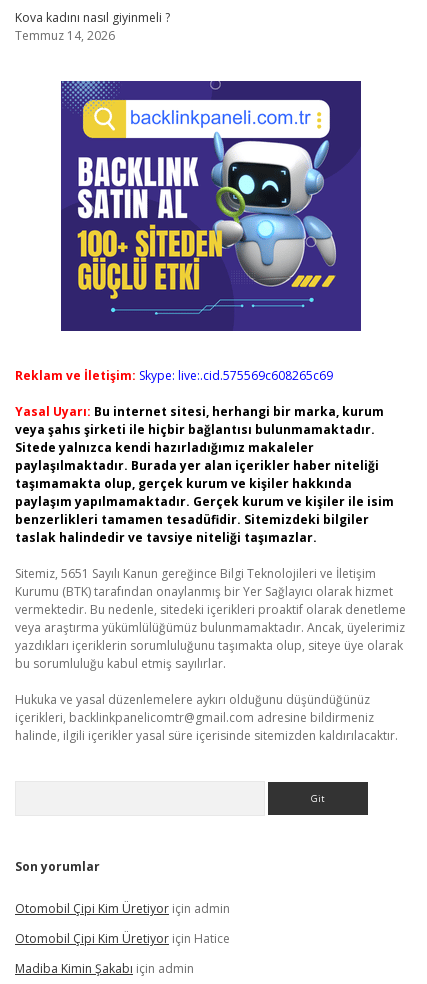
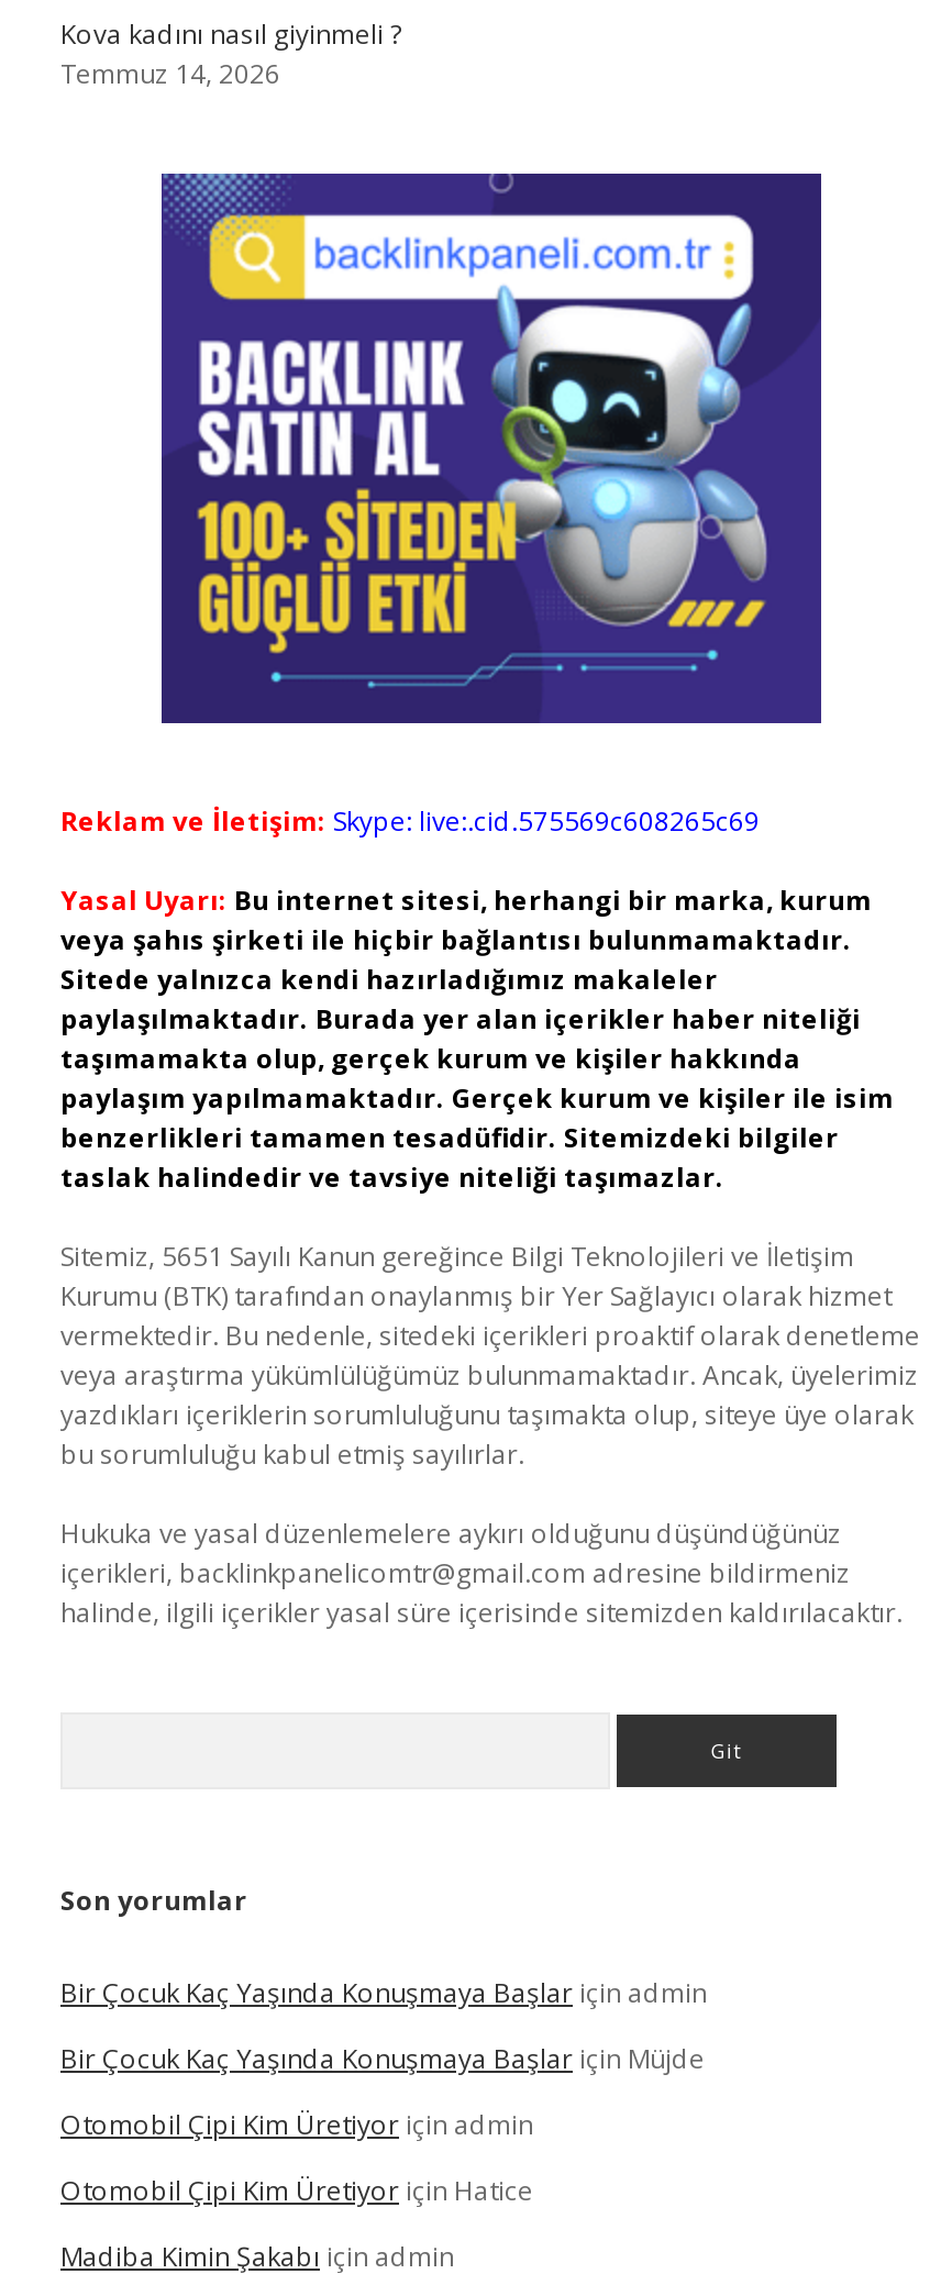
none -> [60,1974,707,2077] Bir Çocuk Kaç Yaşında Konuşmaya Başlar için admin | Bir Çocuk Kaç Yaşında Konuşmaya Başlar için Müjde

